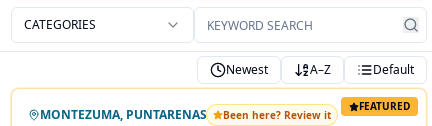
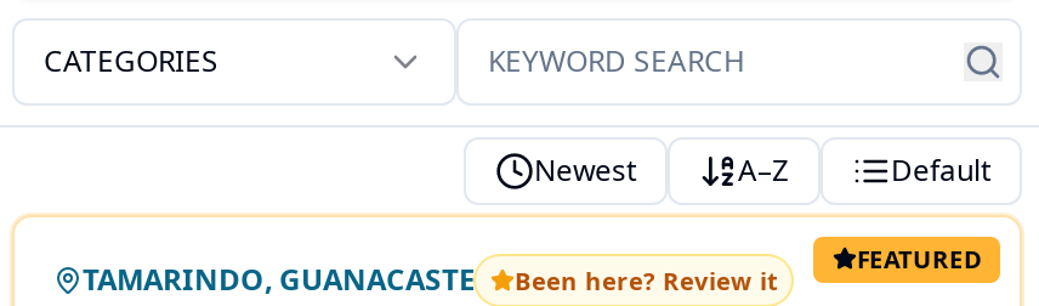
[40,106,207,123] MONTEZUMA, PUNTARENAS -> [83,257,476,299] TAMARINDO, GUANACASTE

